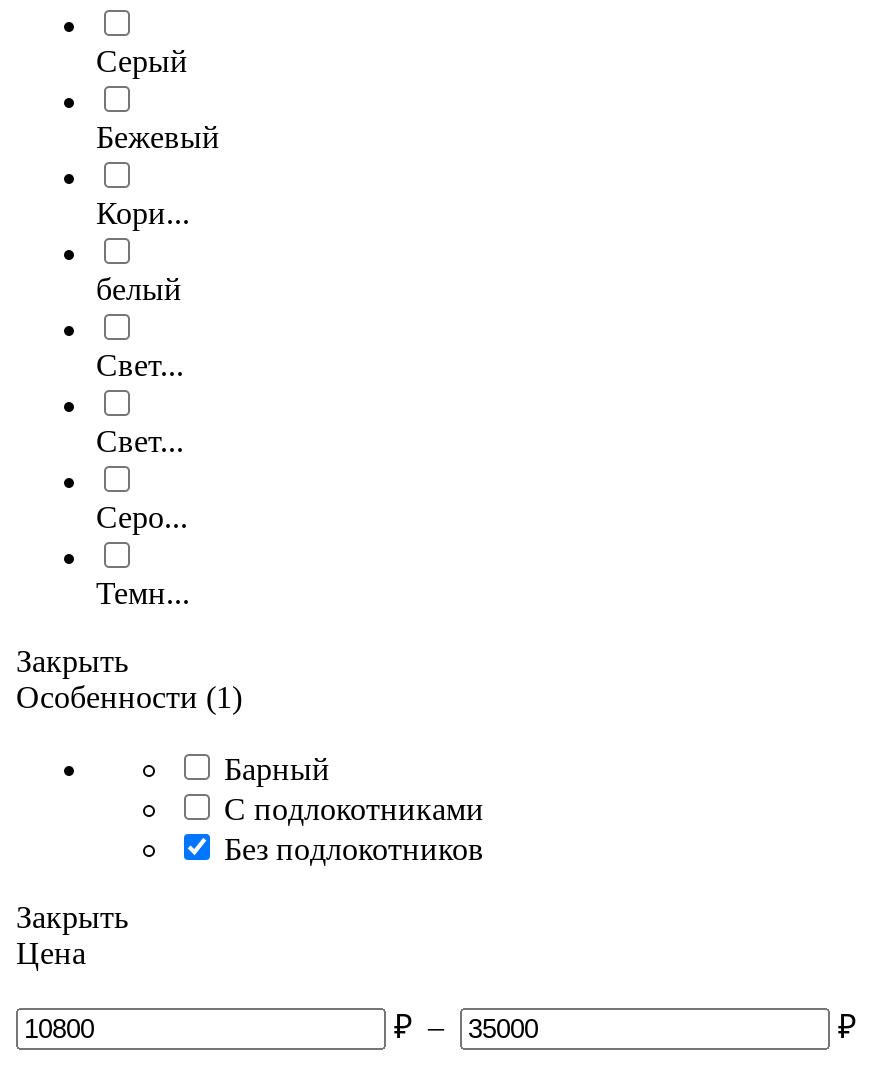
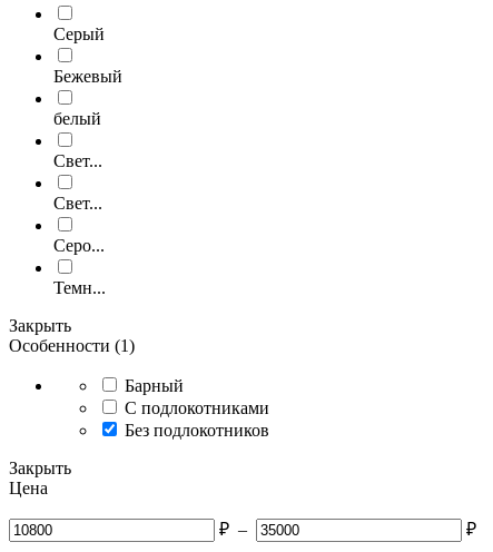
[96,196,190,230] Кори... -> none

